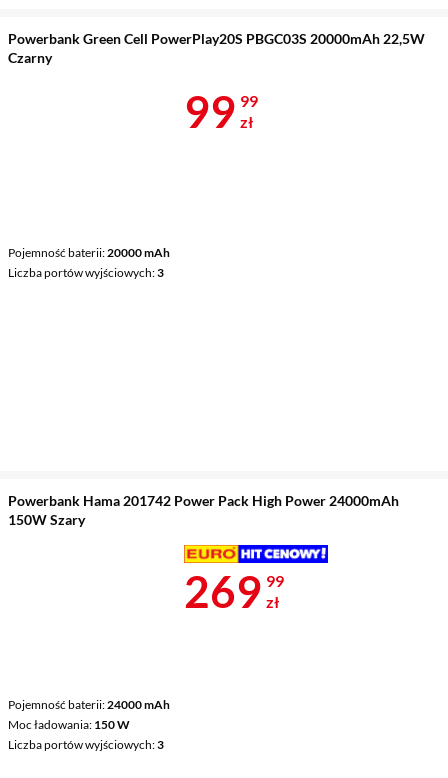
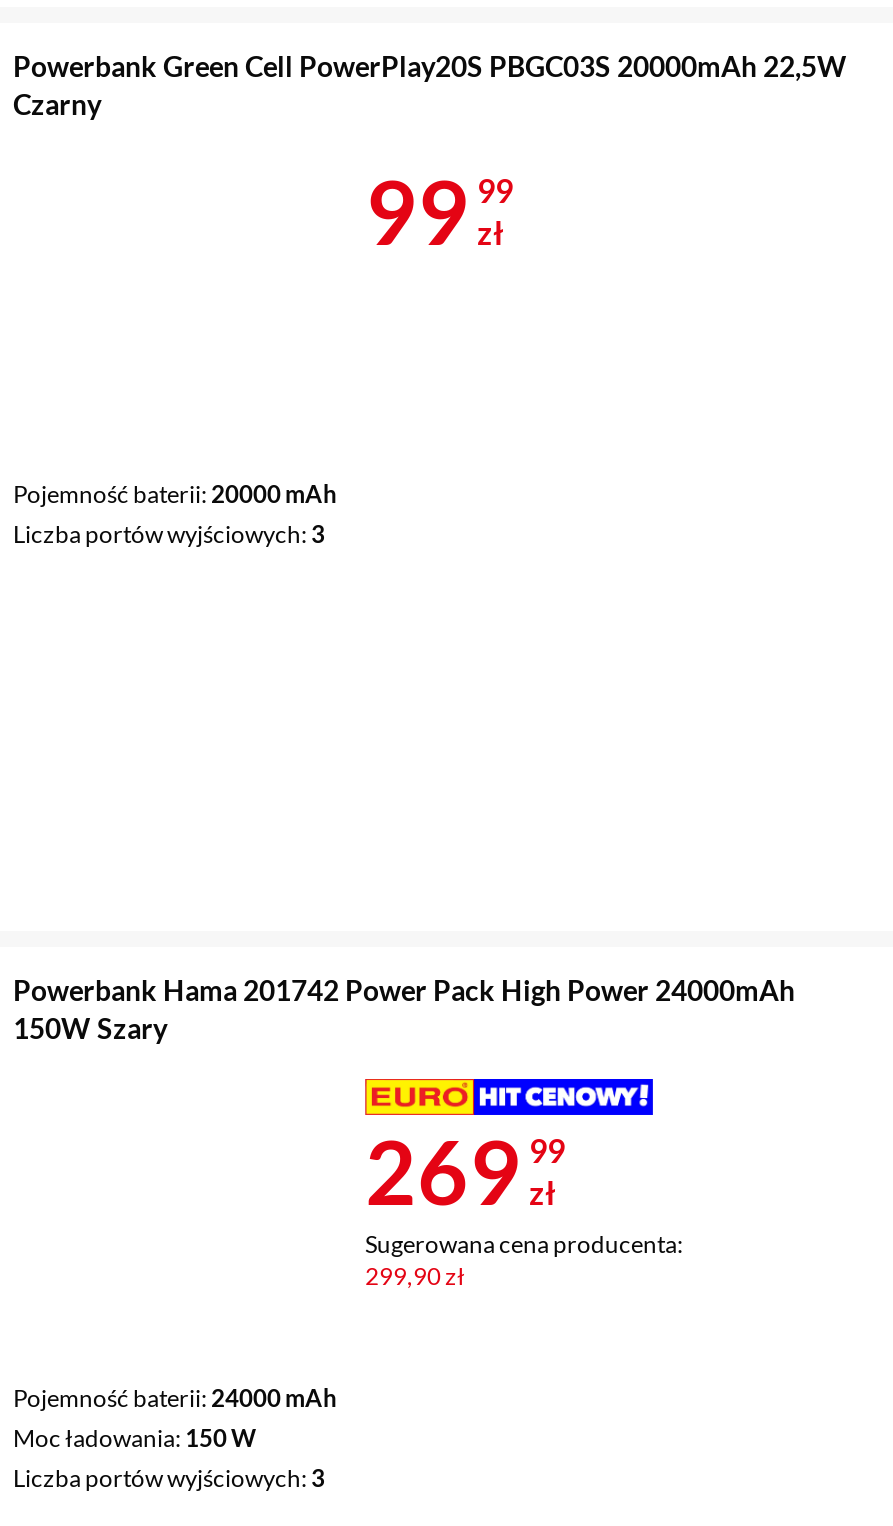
none -> [365,1229,683,1291] Sugerowana cena producenta: | 299,90 zł

